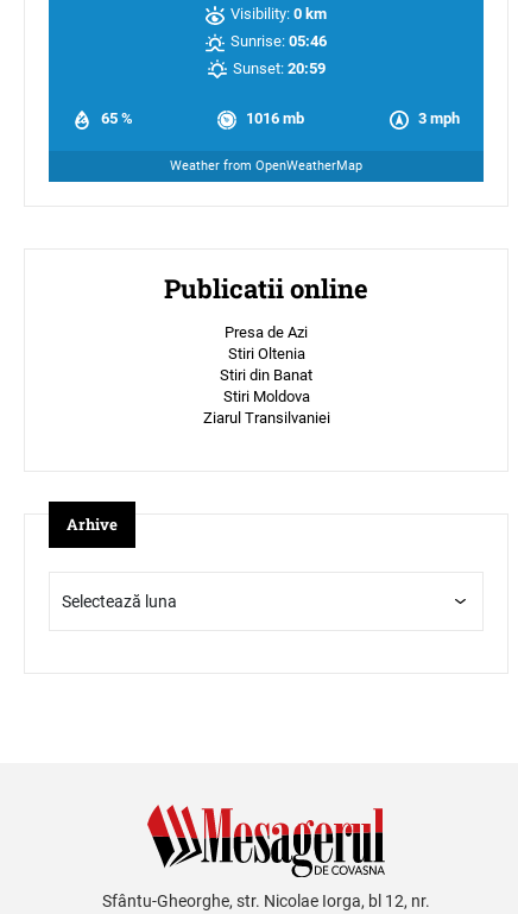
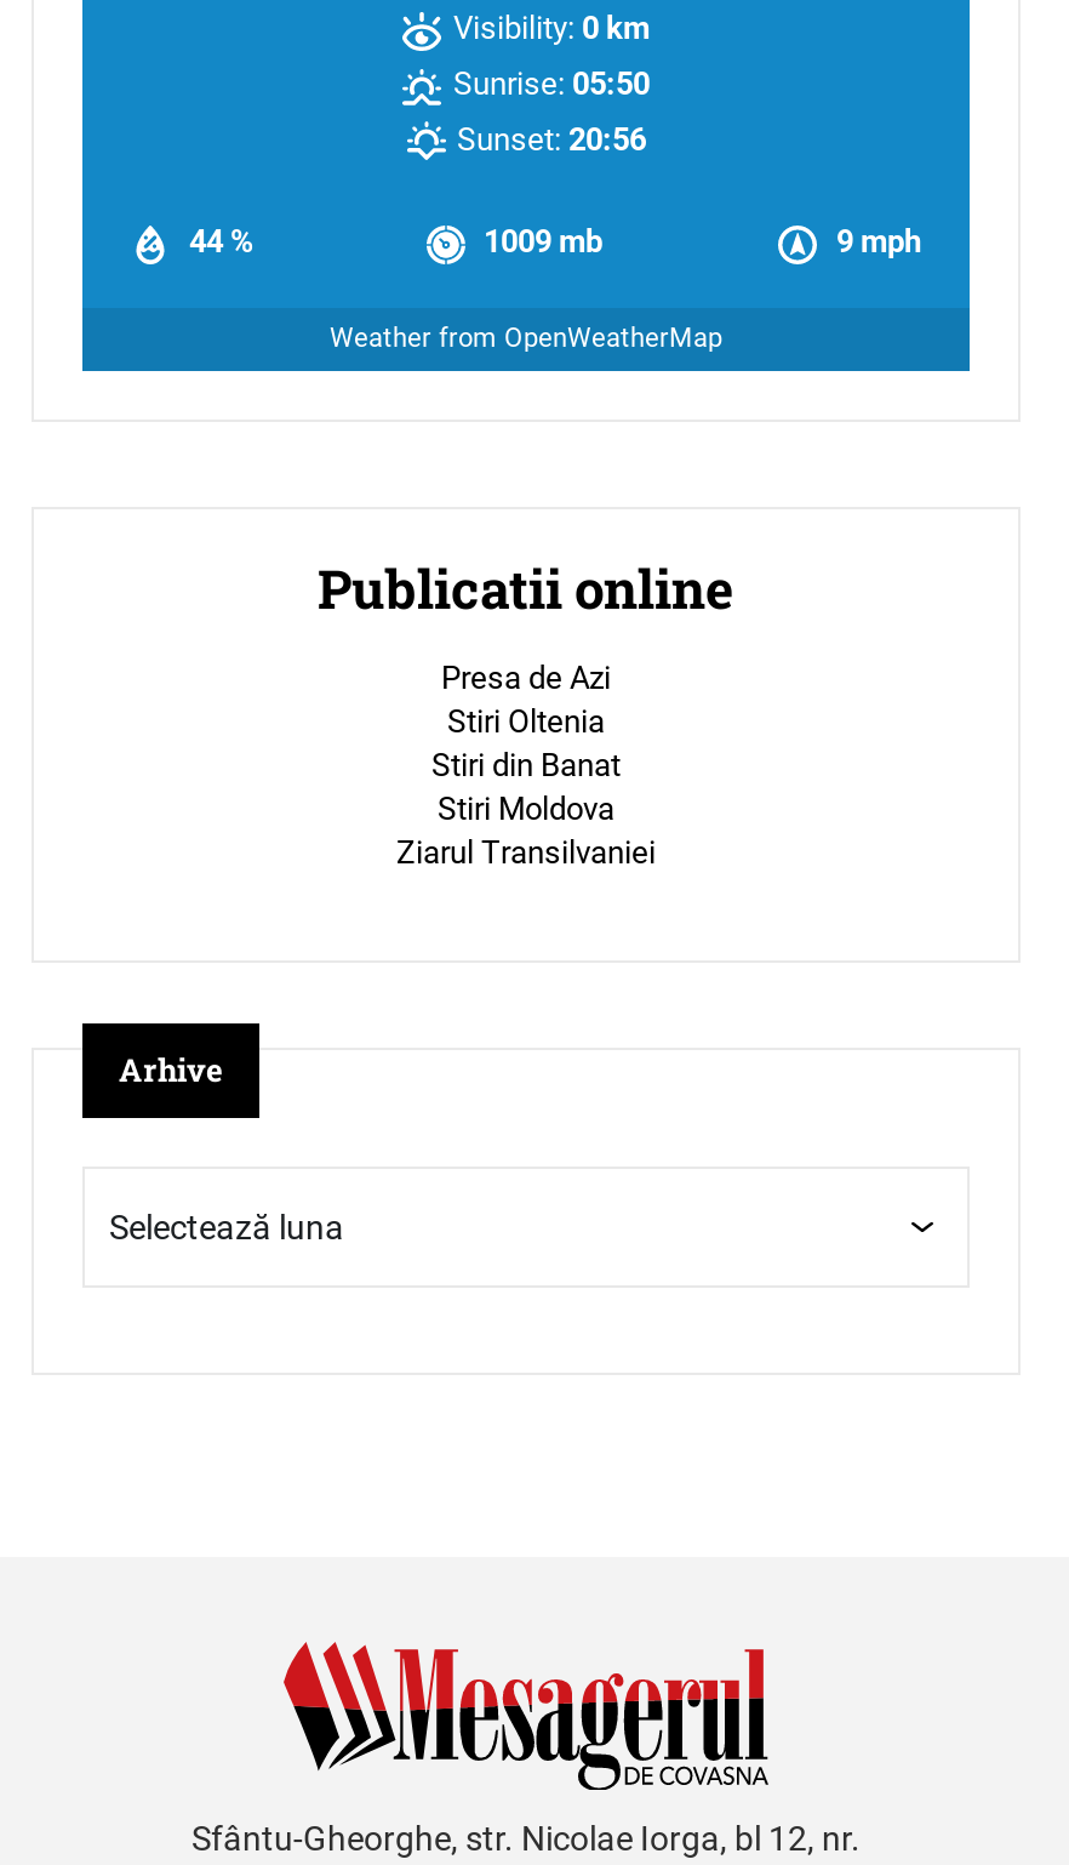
[230,32,327,50] Sunrise: 05:46 -> [453,65,650,102] Sunrise: 05:50
[232,59,325,77] Sunset: 20:59 -> [457,120,646,157] Sunset: 20:56
[101,109,460,127] 65 % | 1016 mb | 3 mph -> [189,223,921,260] 44 % | 1009 mb | 9 mph

